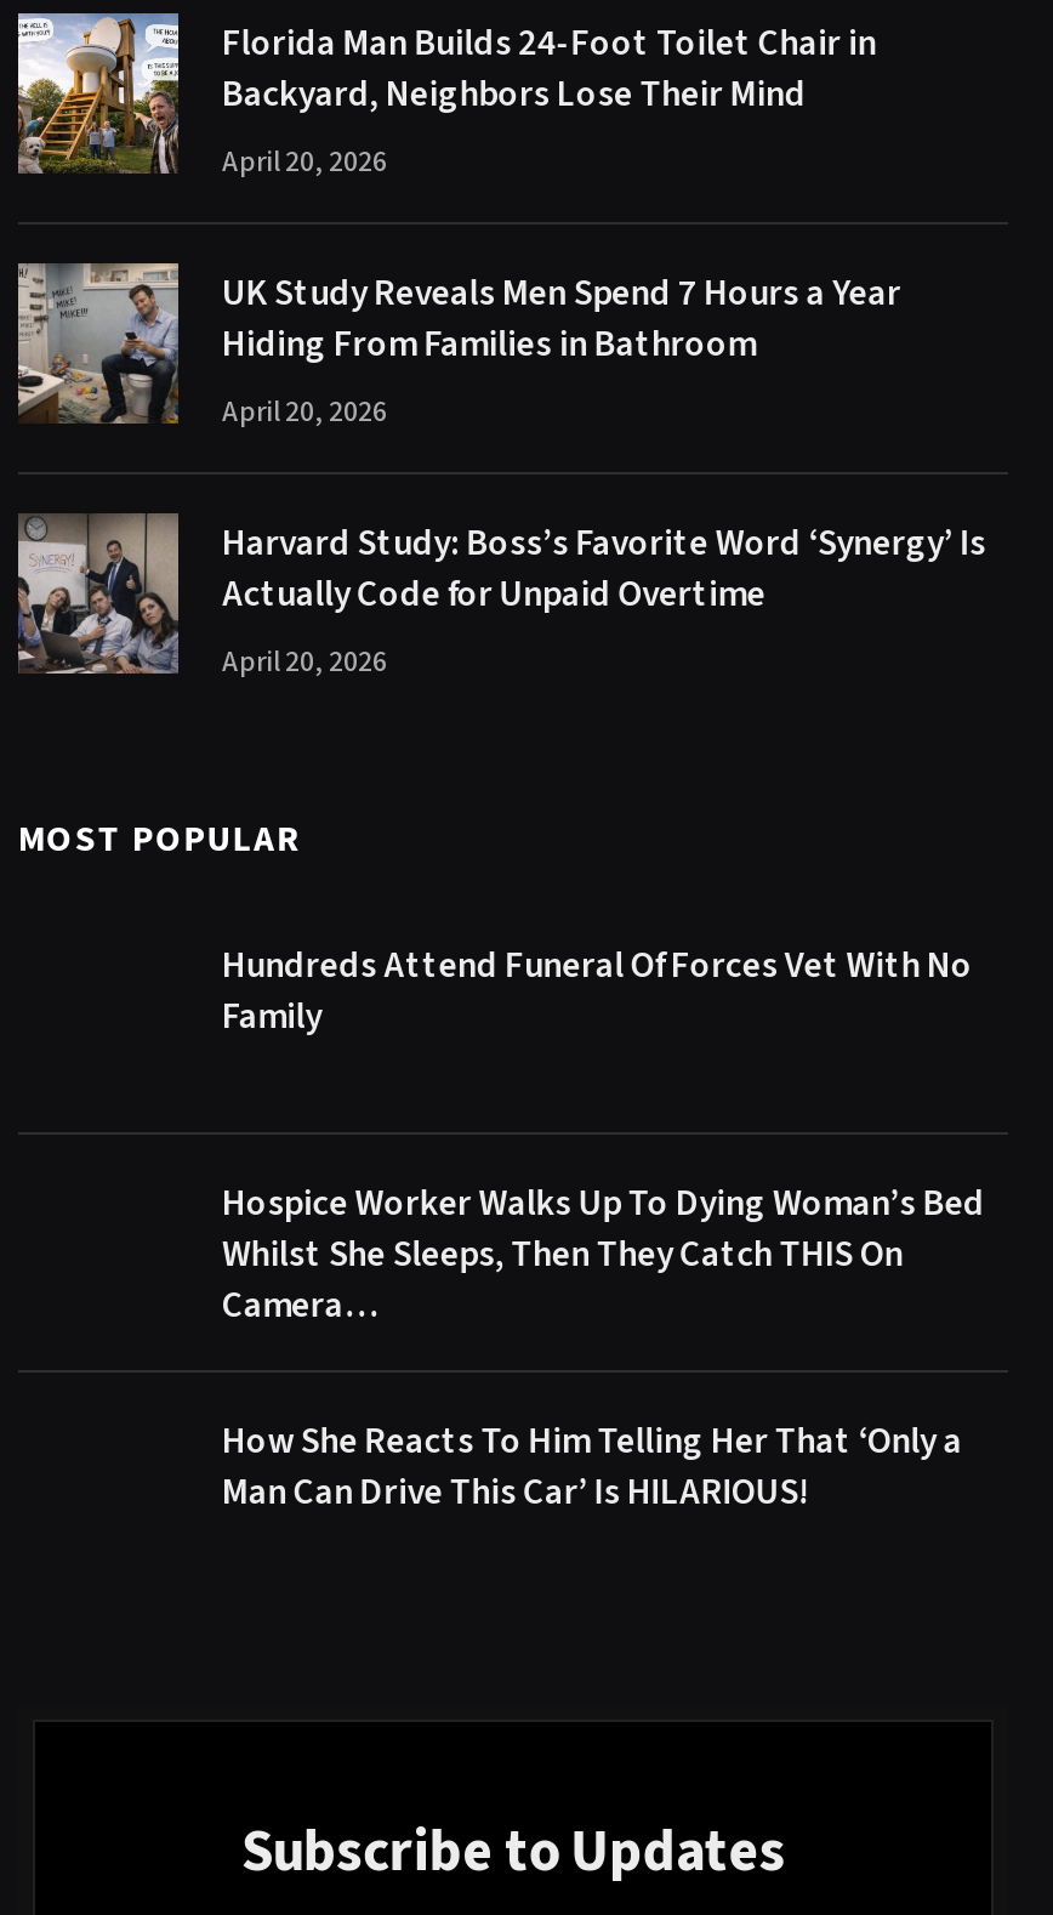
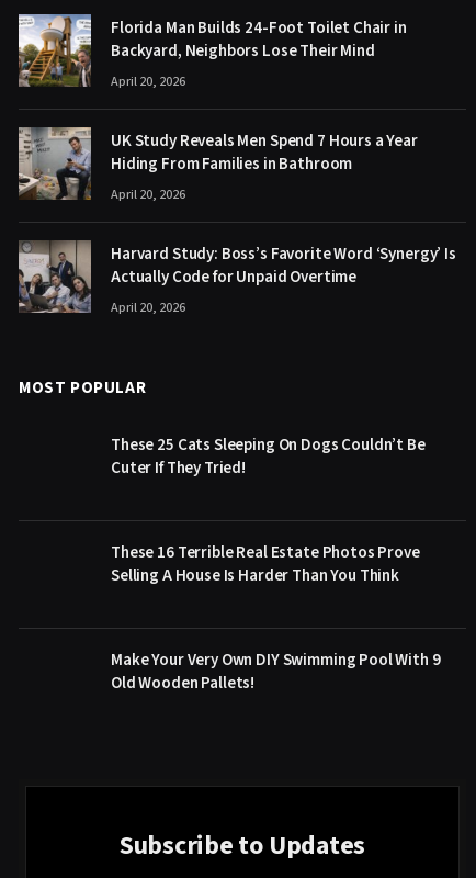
[222,940,972,1042] Hundreds Attend Funeral Of Forces Vet With No | Family -> [111,433,425,479] These 25 Cats Sleeping On Dogs Couldn’t Be | Cuter If They Tried!
[222,1178,985,1331] Hospice Worker Walks Up To Dying Woman’s Bed | Whilst She Sleeps, Then They Catch THIS On | Camera… -> [111,541,420,587] These 16 Terrible Real Estate Photos Prove | Selling A House Is Harder Than You Think
[222,1415,962,1517] How She Reacts To Him Telling Her That ‘Only a | Man Can Drive This Car’ Is HILARIOUS! -> [111,648,440,694] Make Your Very Own DIY Swimming Pool With 9 | Old Wooden Pallets!

